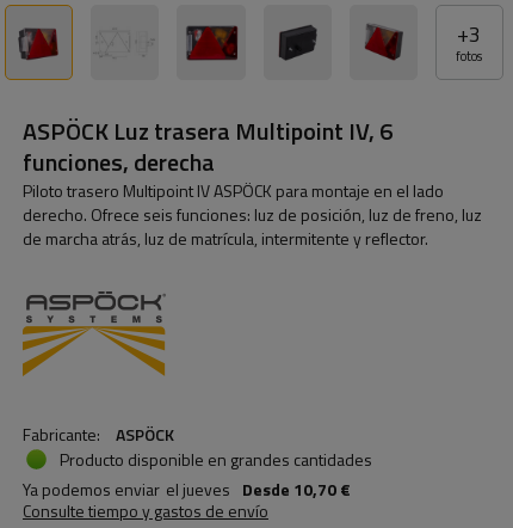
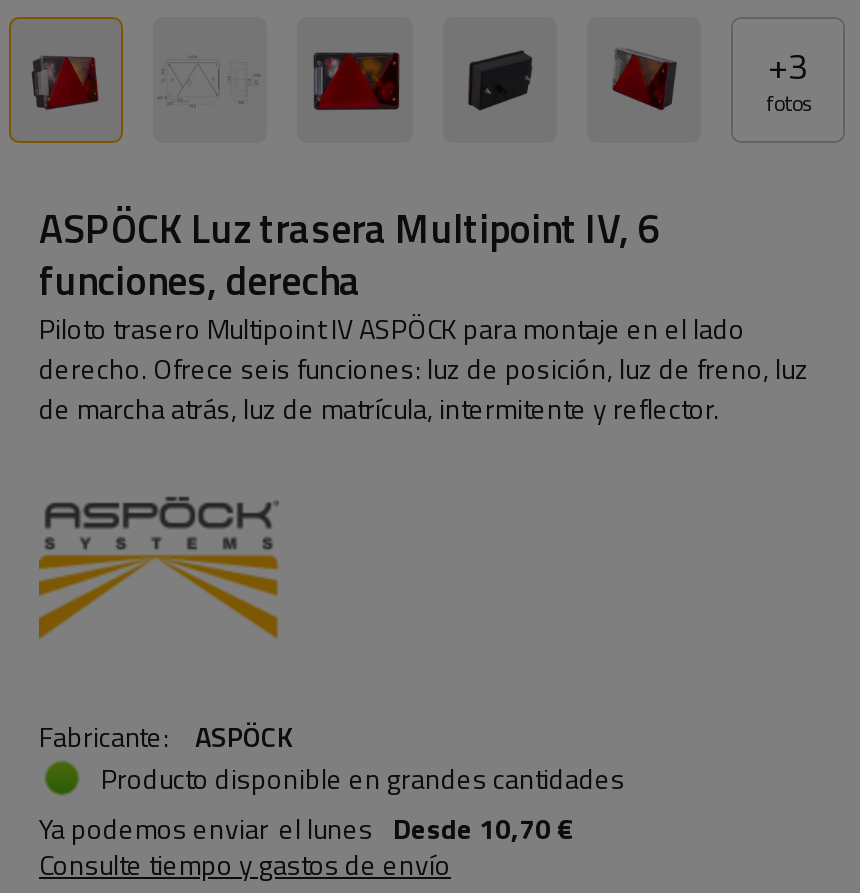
[23,477,351,502] Ya podemos enviar el jueves Desde 10,70 € -> [39,807,575,849] Ya podemos enviar el lunes Desde 10,70 €

